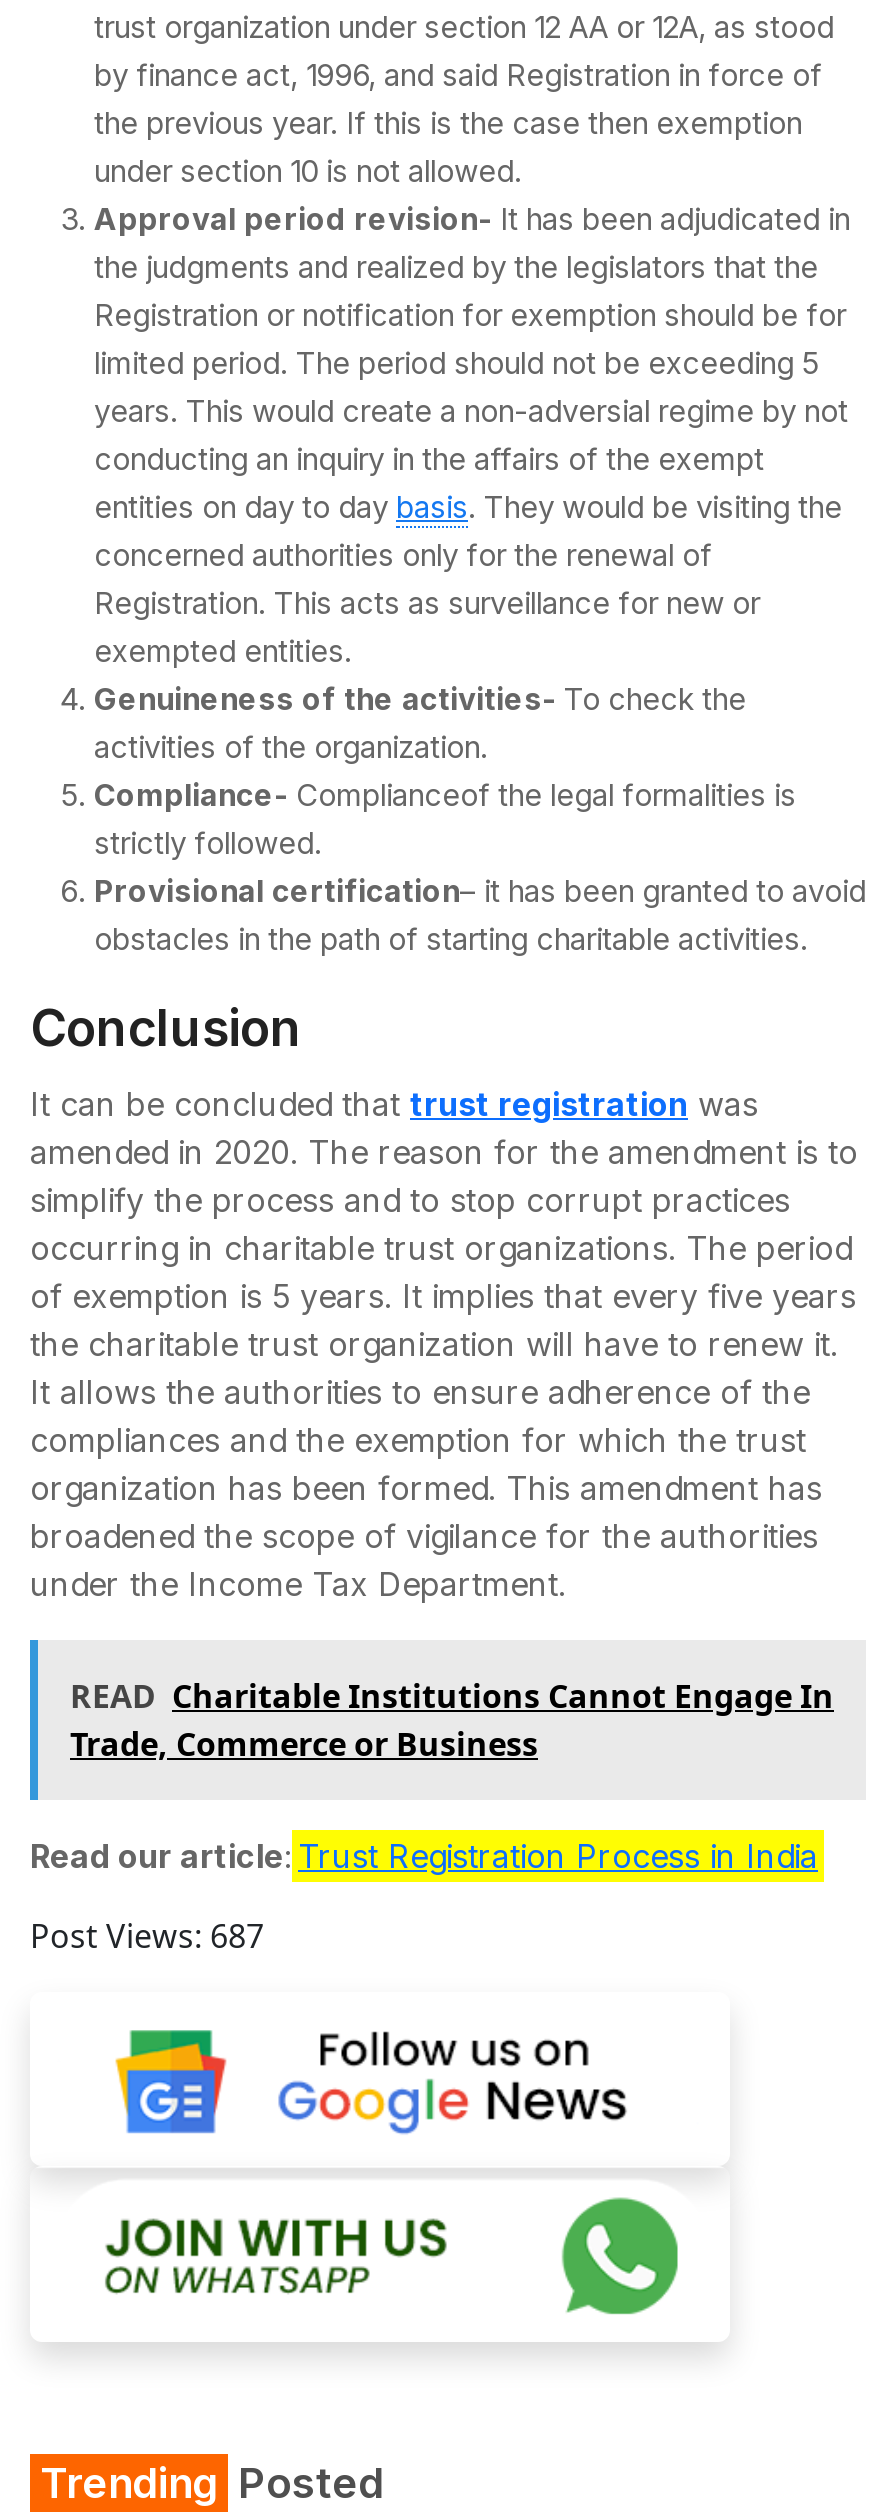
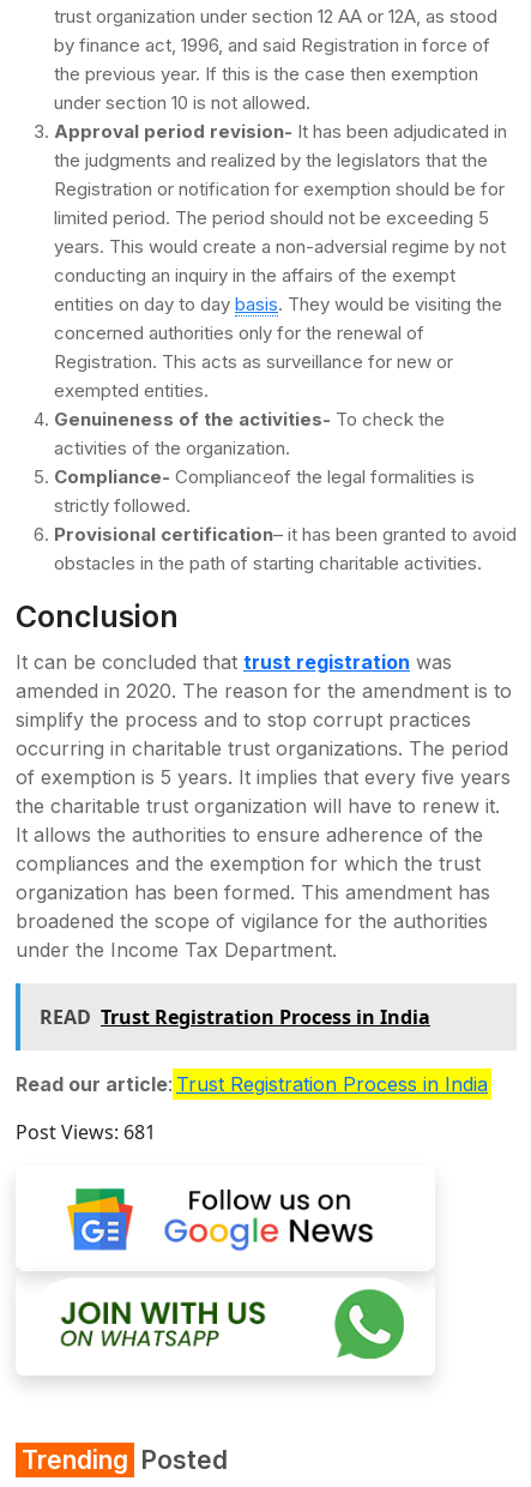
[70,1674,834,1766] READ Charitable Institutions Cannot Engage In | Trade, Commerce or Business -> [40,1003,430,1030] READ Trust Registration Process in India
[30,1914,264,1958] Post Views: 687 -> [16,1119,156,1145] Post Views: 681

